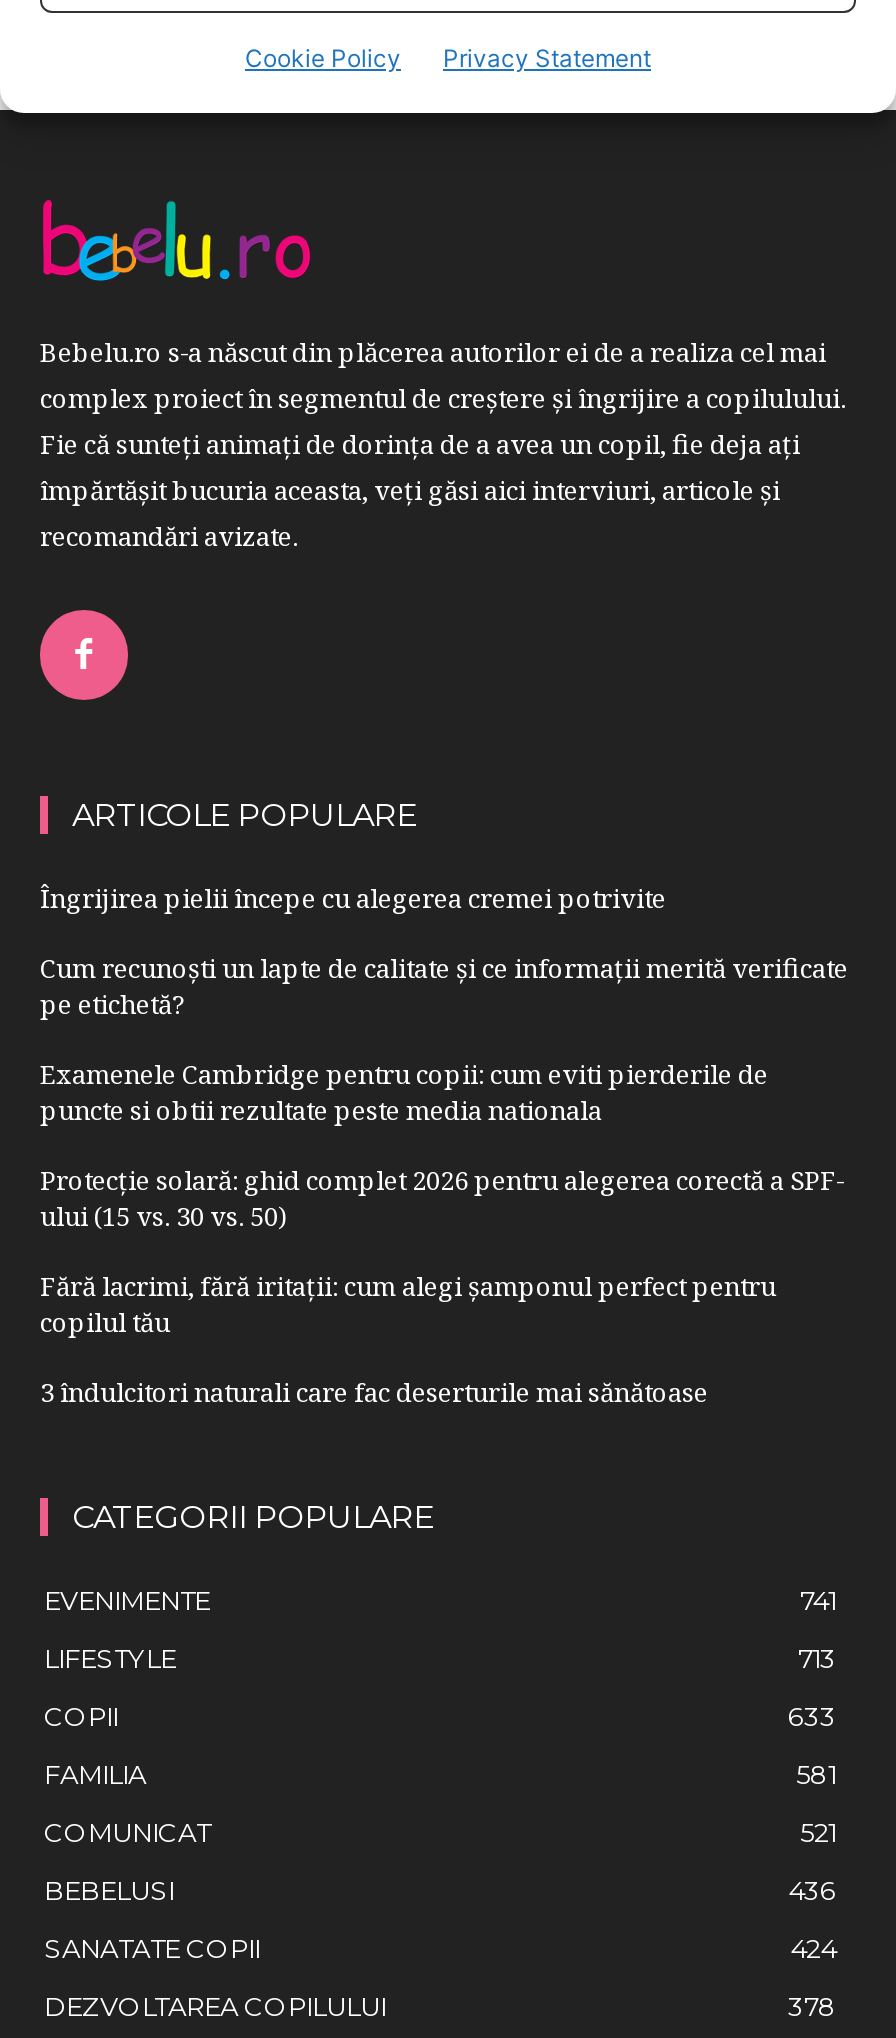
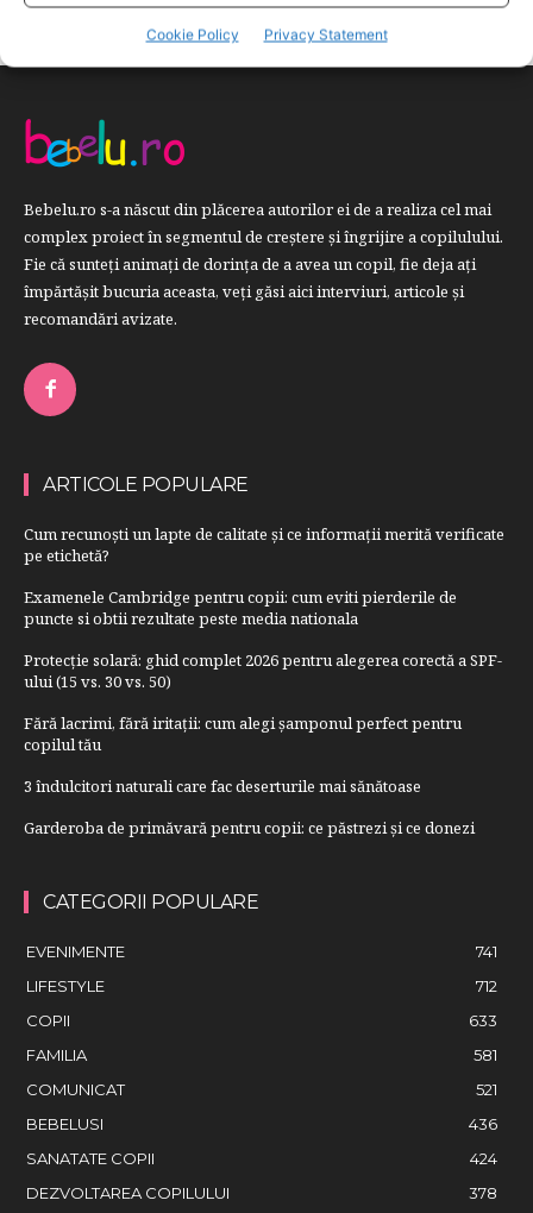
[40,879,666,915] Îngrijirea pielii începe cu alegerea cremei potrivite -> none
moved [40,949,848,1409] -> [24,523,504,796]: Cum recunoști un lapte de calitate și ce informații merită verificate | pe etichetă? | Examenele Cambridge pentru copii: cum eviti pierderile de | ... | copilul tău | 3 îndulcitori naturali care fac deserturile mai sănătoase
none -> [24,817,475,838] Garderoba de primăvară pentru copii: ce păstrezi și ce donezi
[798,1641,836,1673] 713 -> [476,976,497,995] 712

